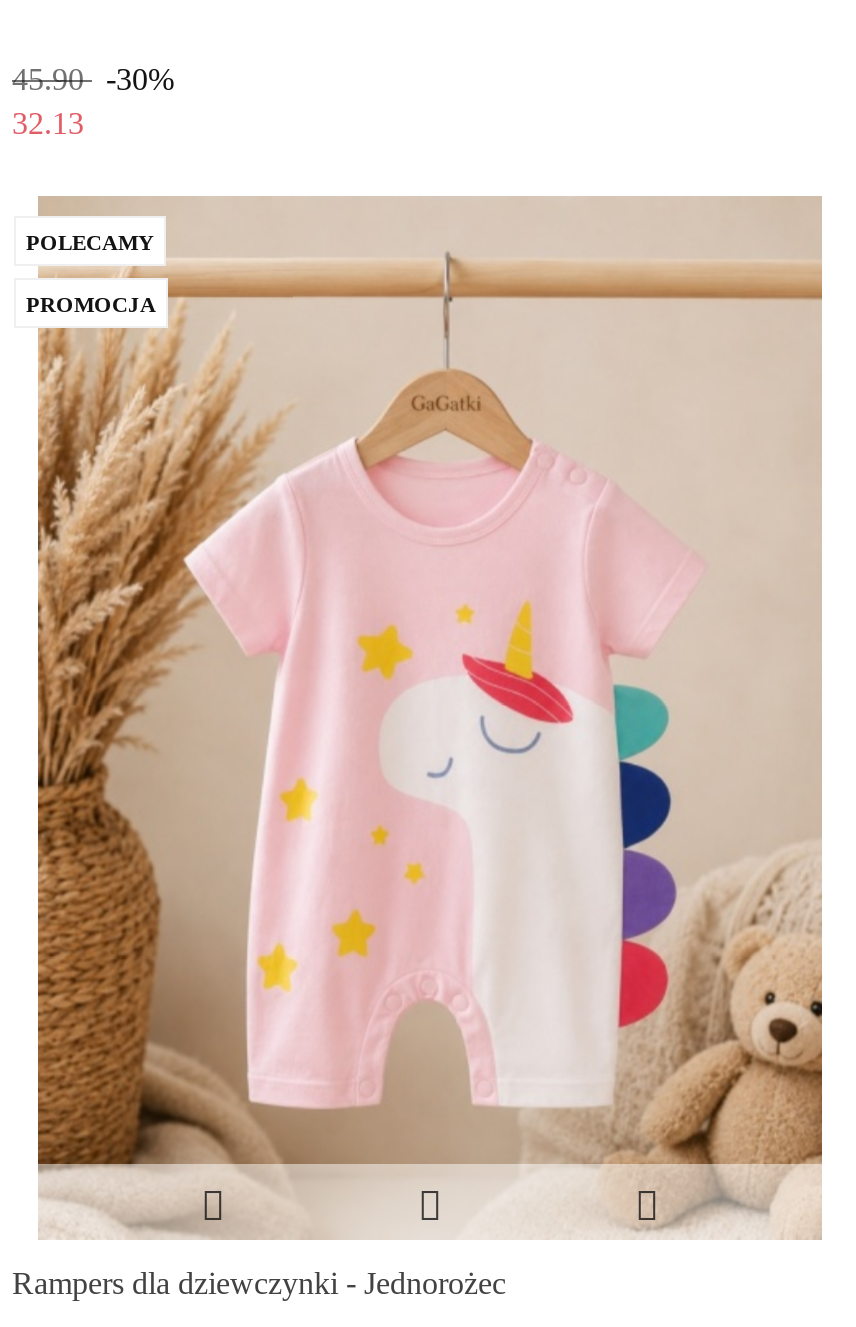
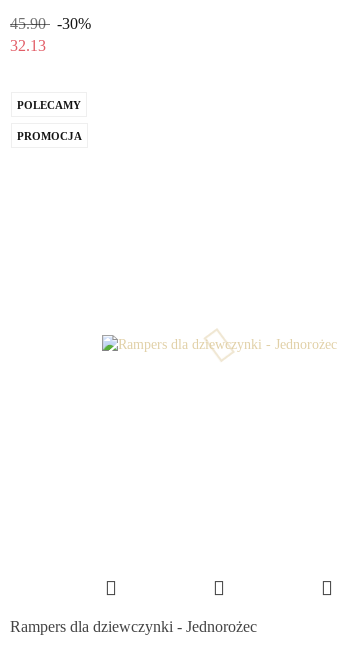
[36,195,824,1241] [image] -> none

